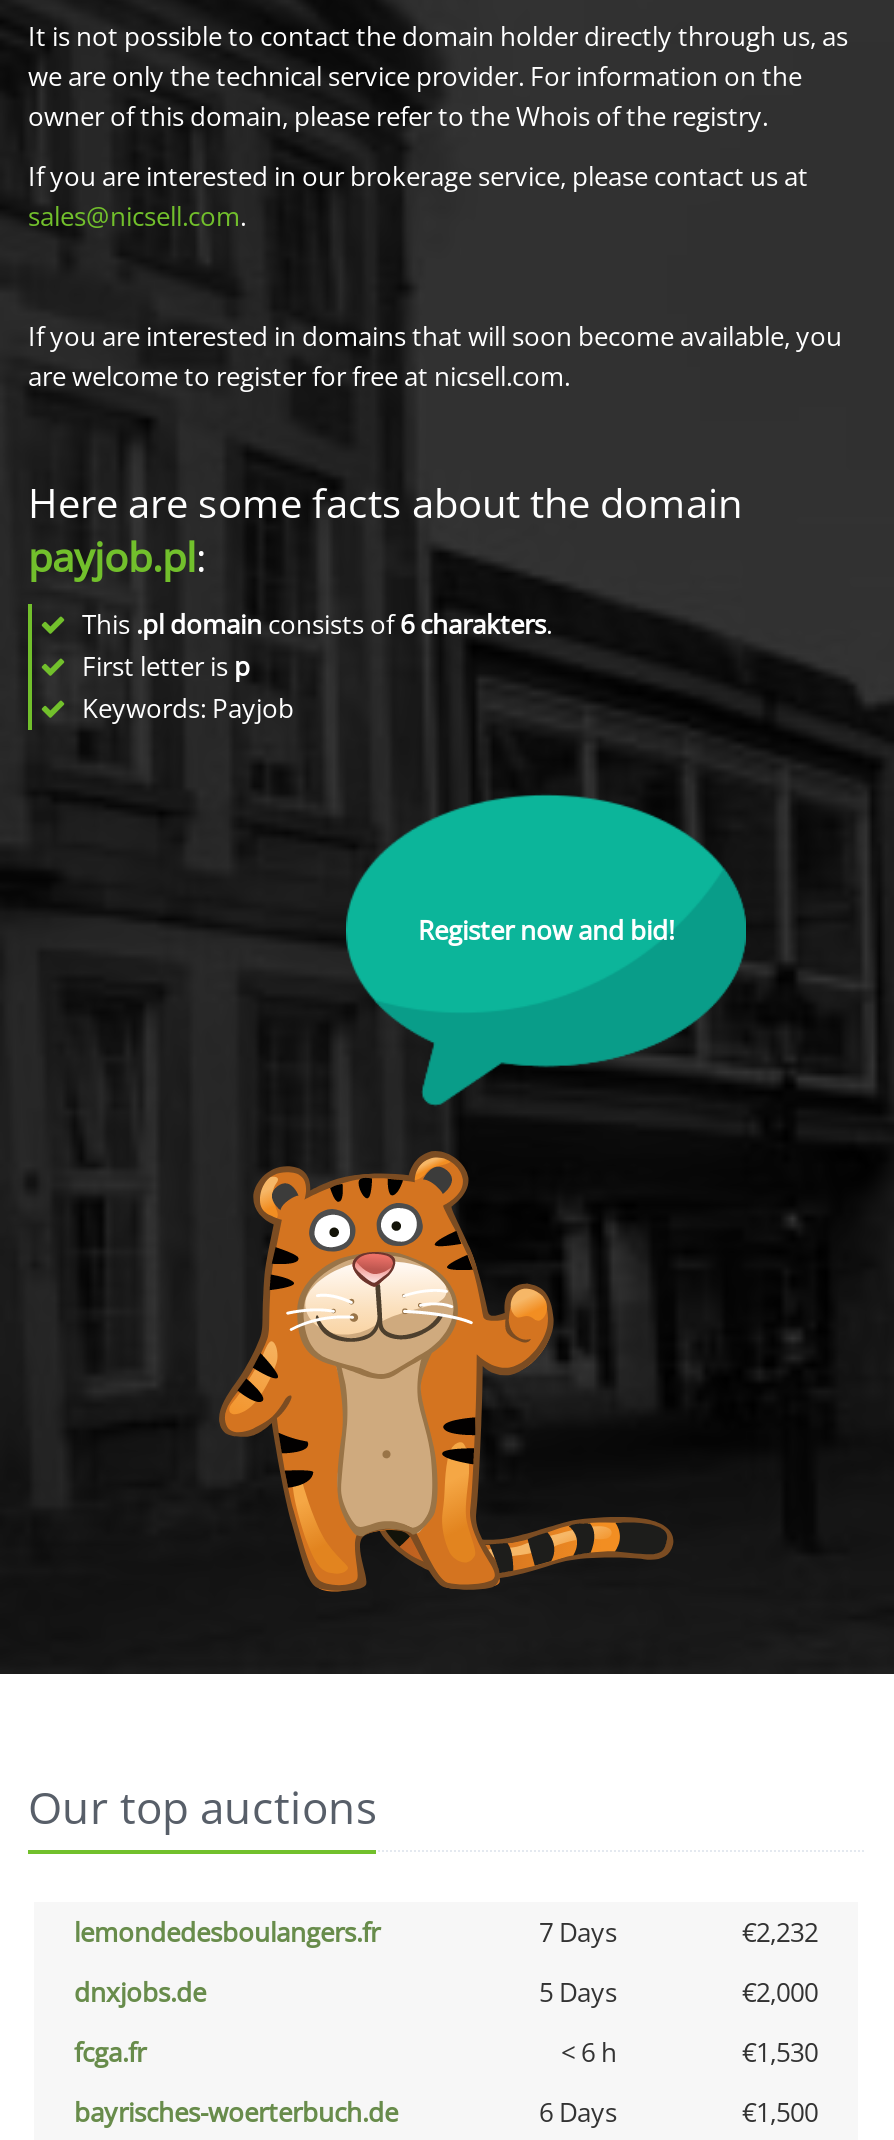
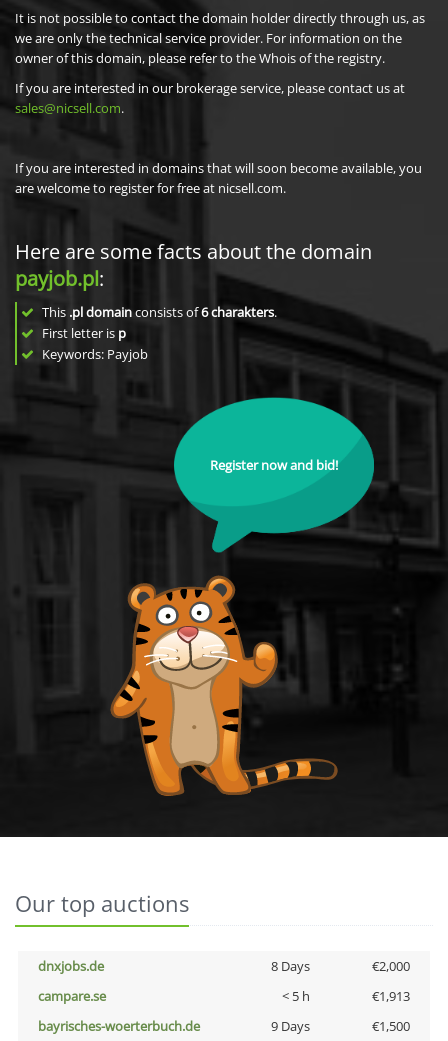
[74,1914,818,1950] lemondedesboulangers.fr | 7 Days | €2,232 -> none
[539,1974,617,2010] 5 Days -> [270,957,309,975] 8 Days
[74,2034,818,2070] fcga.fr | < 6 h | €1,530 -> [38,987,410,1005] campare.se | < 5 h | €1,913
[539,2094,617,2130] 6 Days -> [270,1017,309,1035] 9 Days

